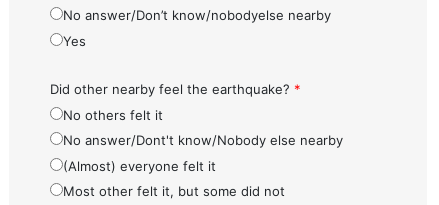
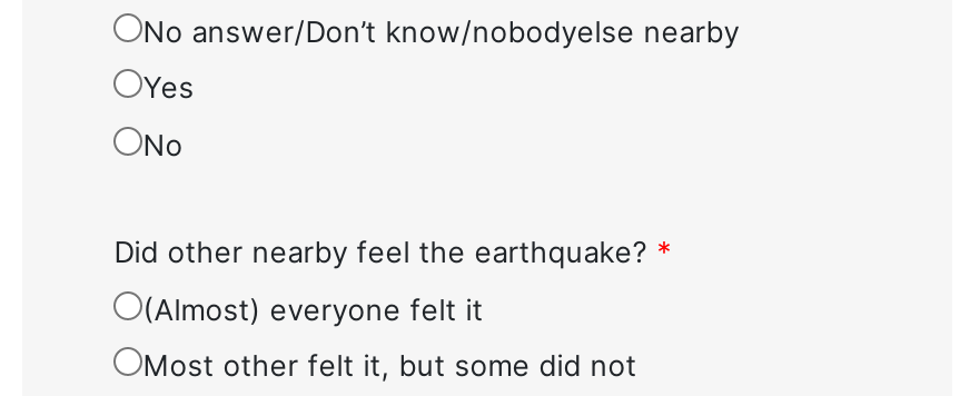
none -> [143,126,183,162] No
moved [50,81,301,97] -> [114,234,672,270]: Did other nearby feel the earthquake? *
[63,107,343,148] No others felt it | No answer/Dont't know/Nobody else nearby -> none

